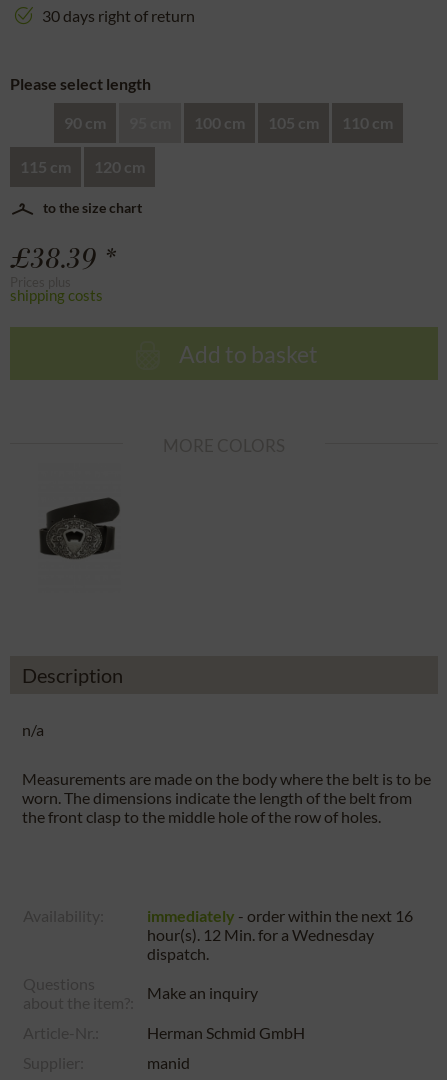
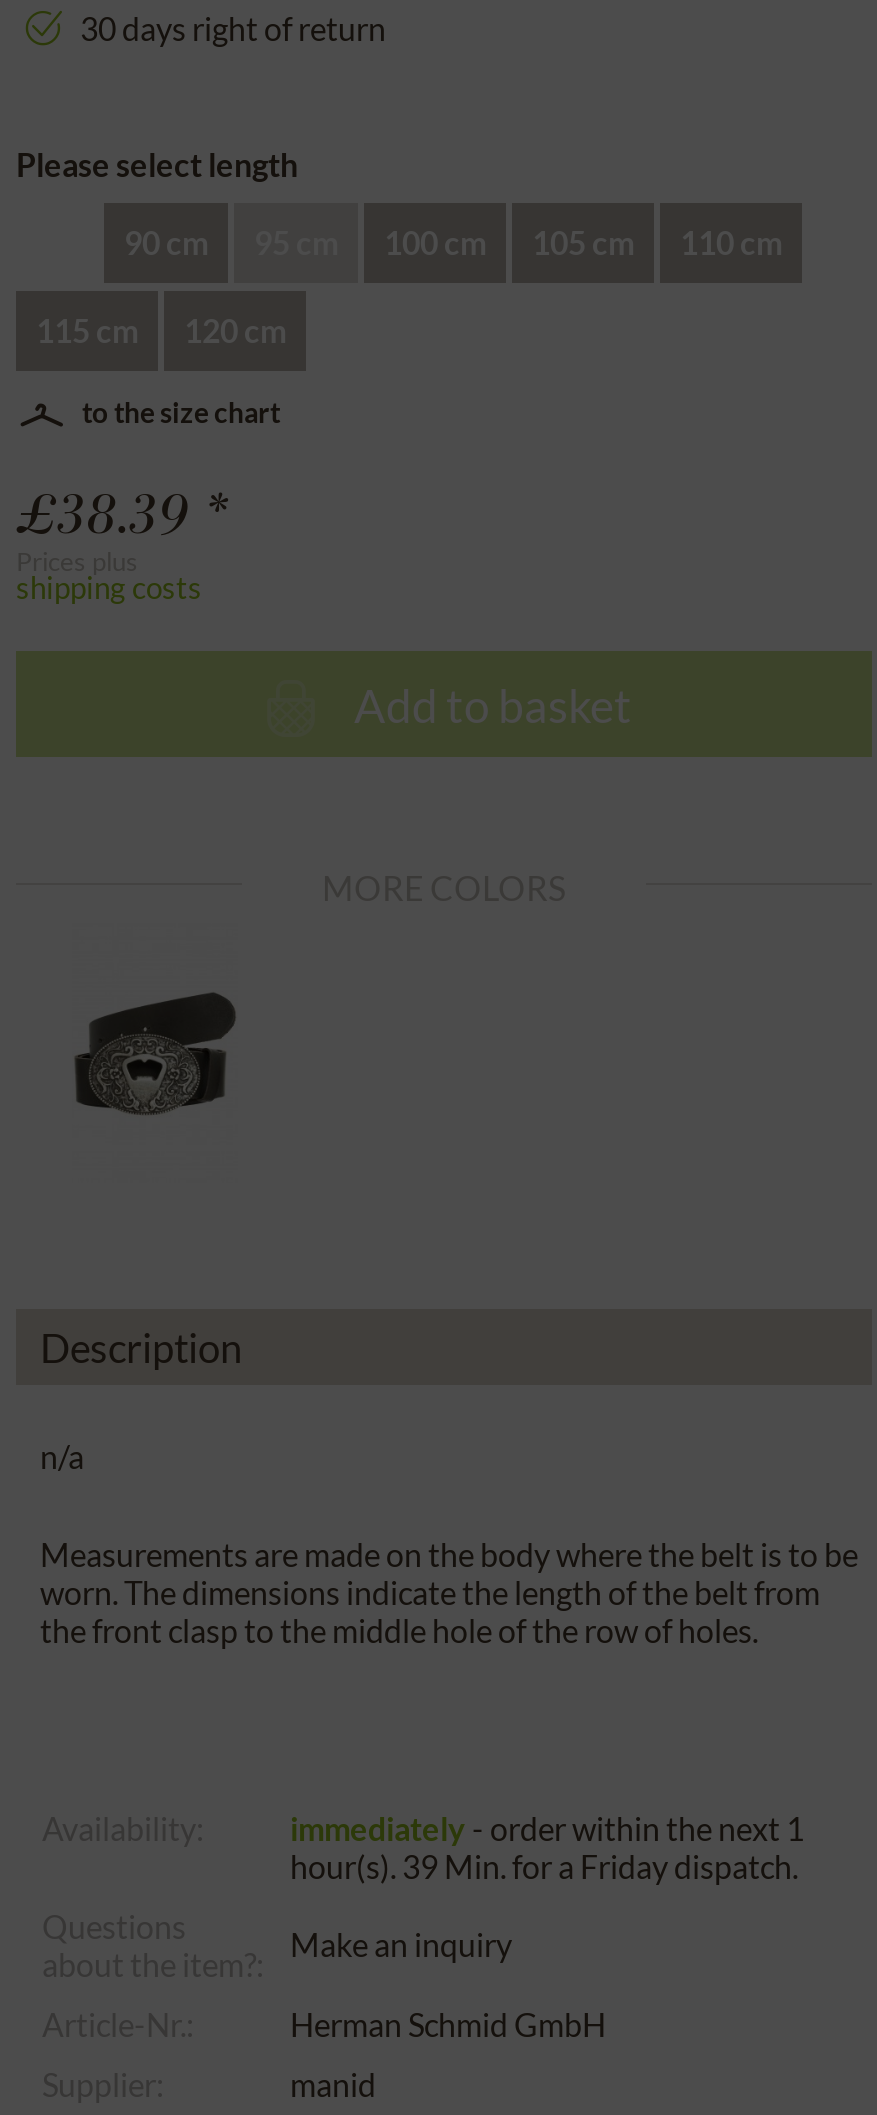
[147,906,413,963] immediately - order within the next 16 | hour(s). 12 Min.for a Wednesday | dispatch. -> [290,1809,804,1885] immediately - order within the next 1 | hour(s). 39 Min. for a Friday dispatch.

